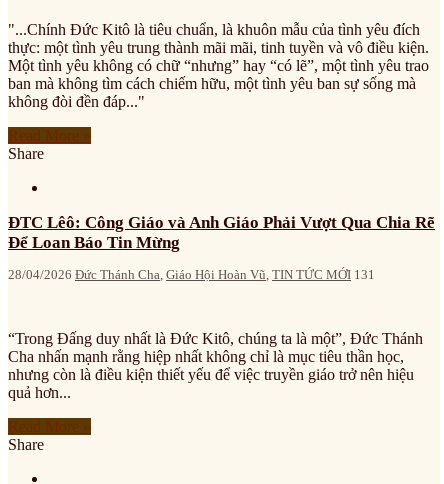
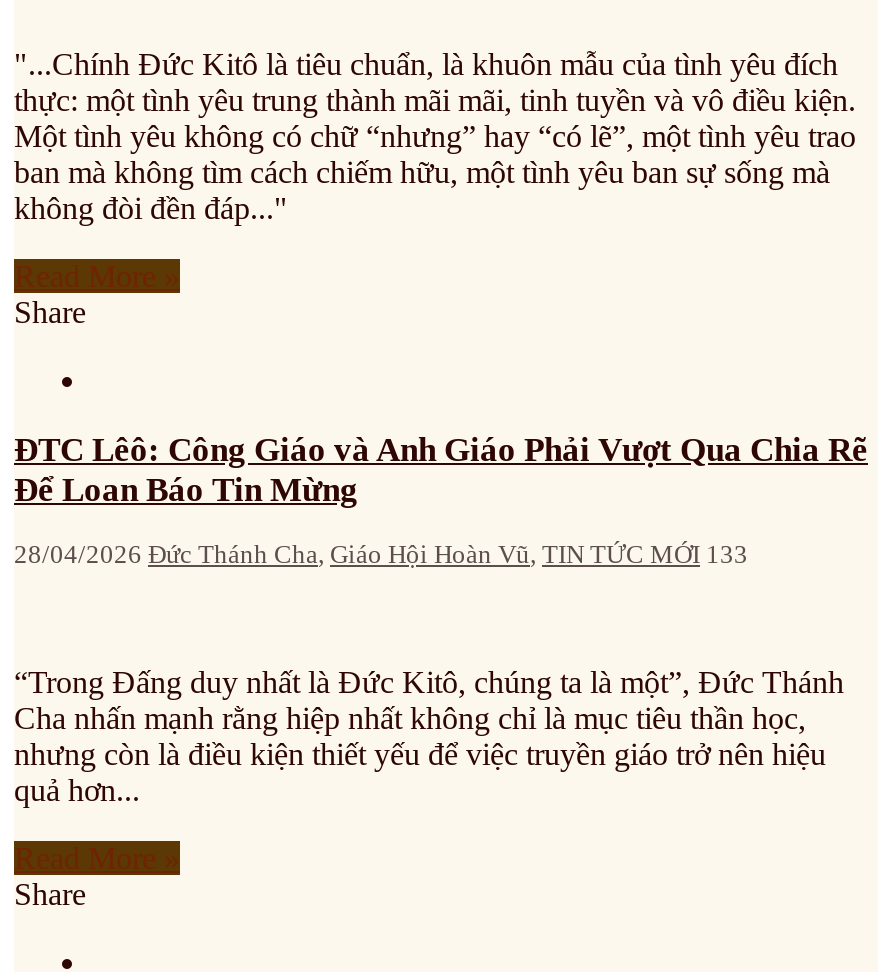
[8,267,375,282] 28/04/2026 Đức Thánh Cha, Giáo Hội Hoàn Vũ, TIN TỨC MỚI 131 -> [14,540,748,570] 28/04/2026 Đức Thánh Cha, Giáo Hội Hoàn Vũ, TIN TỨC MỚI 133

